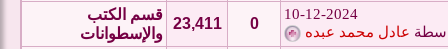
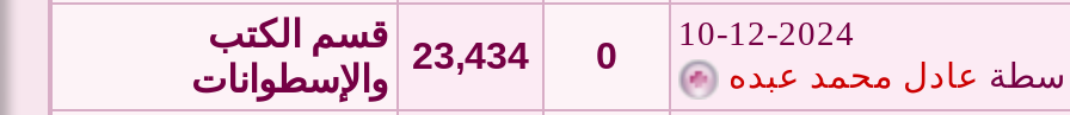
[172,15,258,32] 23,411 0 -> [412,36,617,76] 23,434 0

